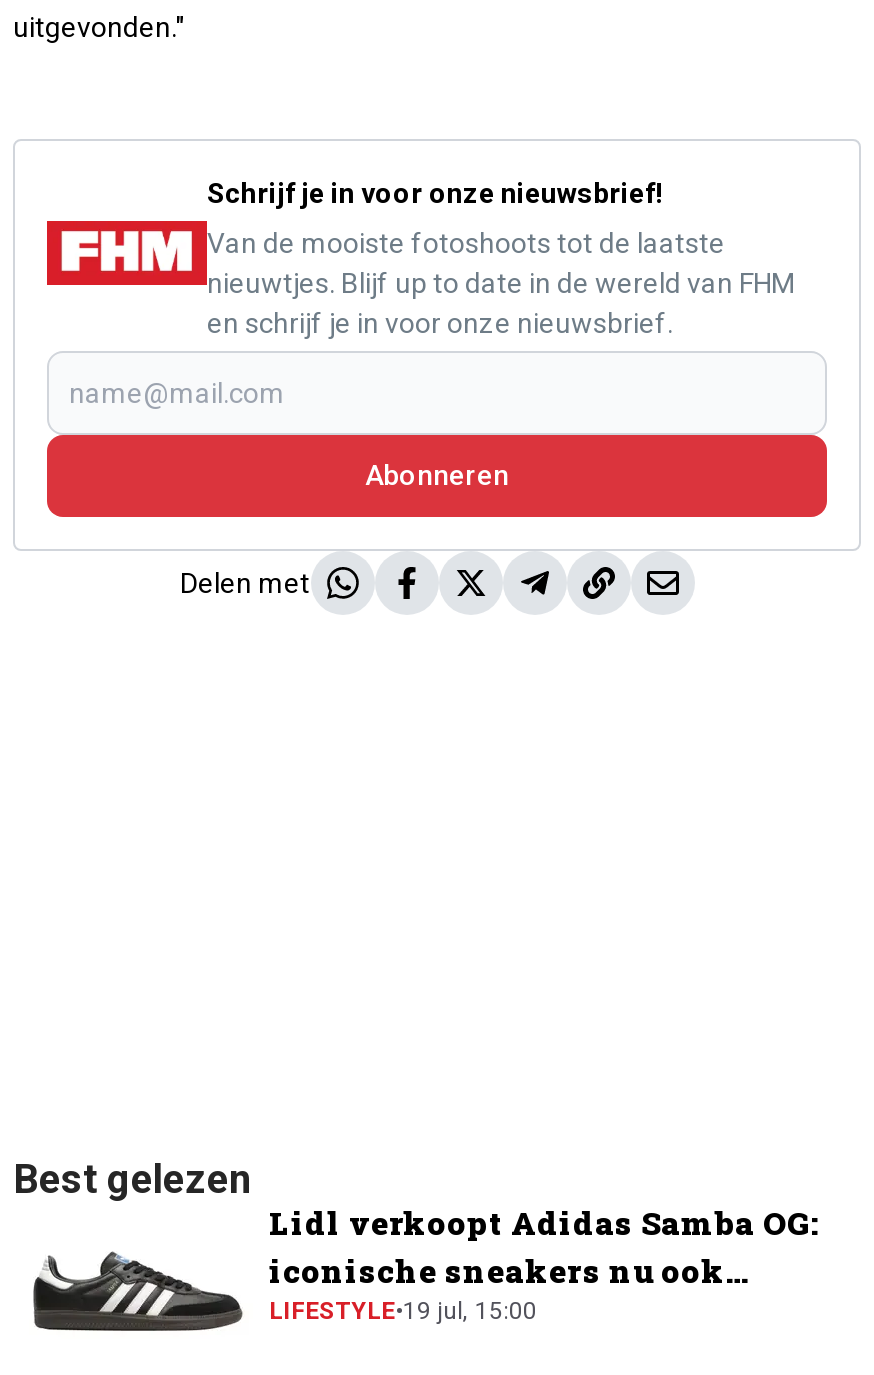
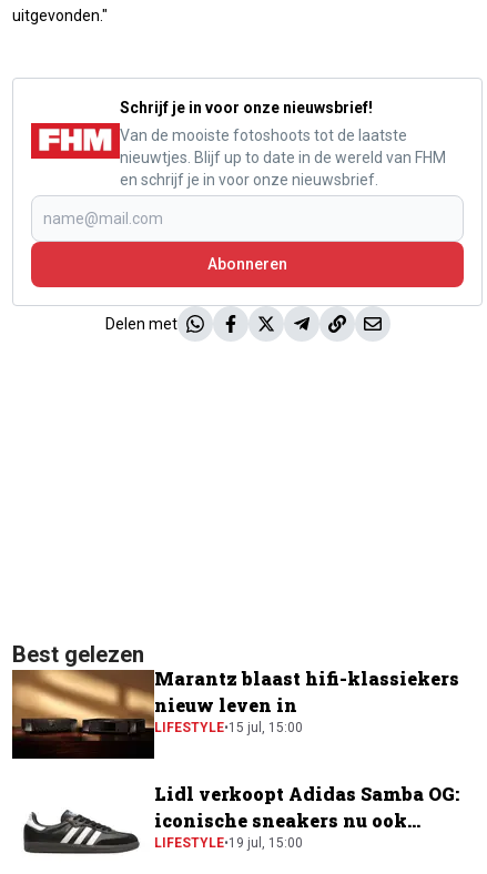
none -> [11,667,459,760] [image] | Marantz blaast hifi-klassiekers | nieuw leven in | LIFESTYLE•15 jul, 15:00

